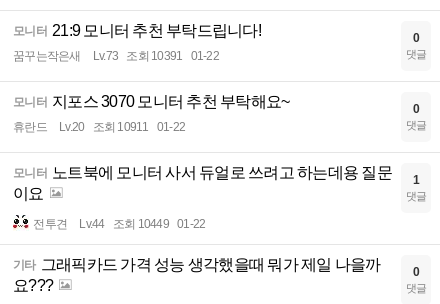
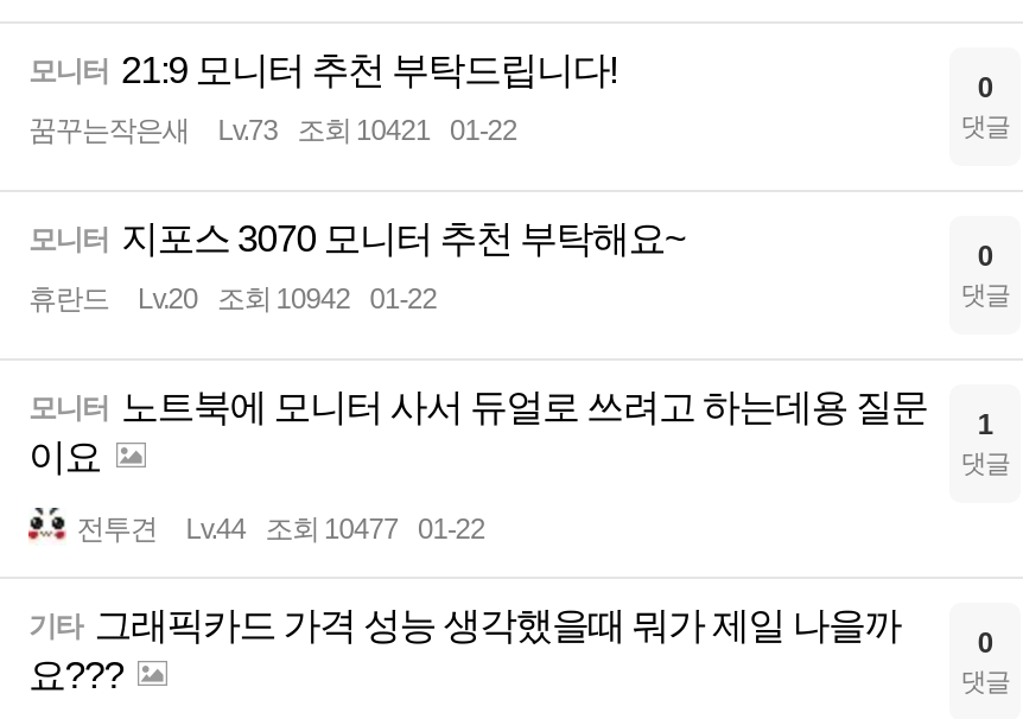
[13,49,219,63] 꿈꾸는작은새 Lv.73 조회 10391 01-22 -> [28,114,517,147] 꿈꾸는작은새 Lv.73 조회 10421 01-22
[13,120,185,134] 휴란드 Lv.20 조회 10911 01-22 -> [28,282,437,316] 휴란드 Lv.20 조회 10942 01-22
[33,217,205,231] 전투견 Lv.44 조회 10449 01-22 -> [76,513,485,546] 전투견 Lv.44 조회 10477 01-22

